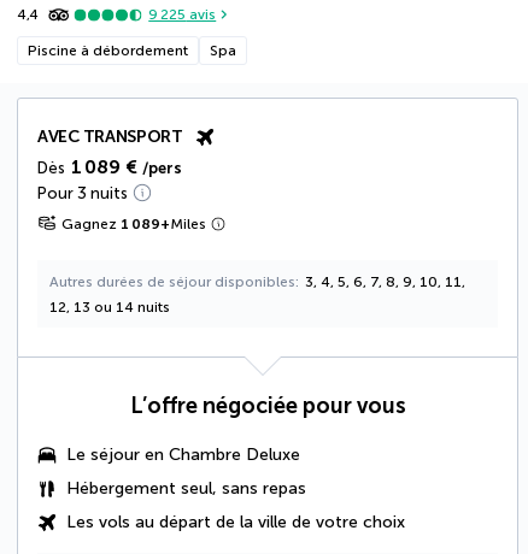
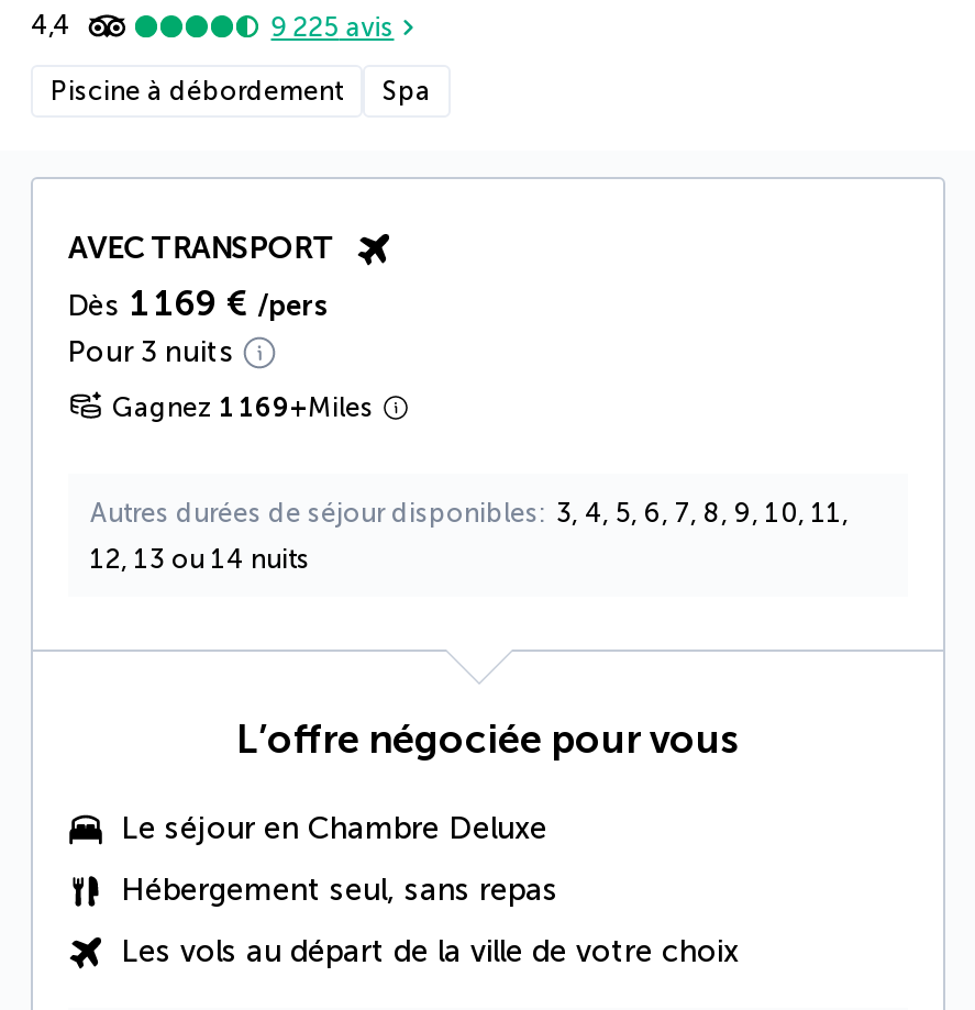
[37,155,182,178] Dès 1 089 € /pers -> [68,283,330,325] Dès 1 169 € /pers
[61,215,206,232] Gagnez 1 089+Miles -> [112,393,374,424] Gagnez 1 169+Miles

